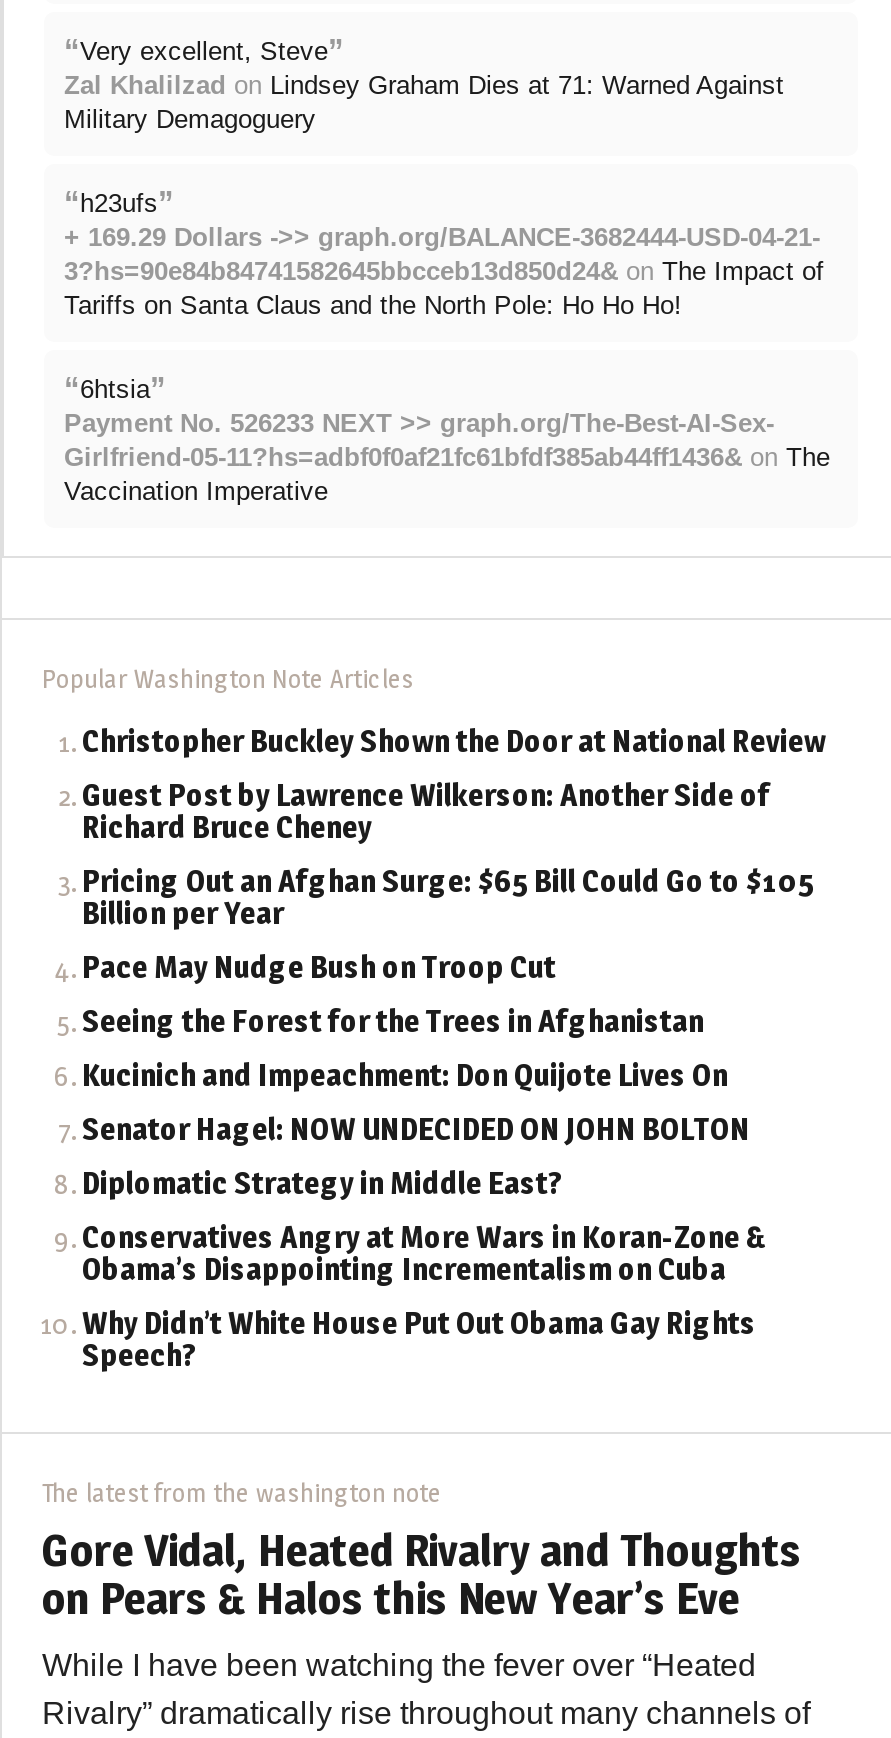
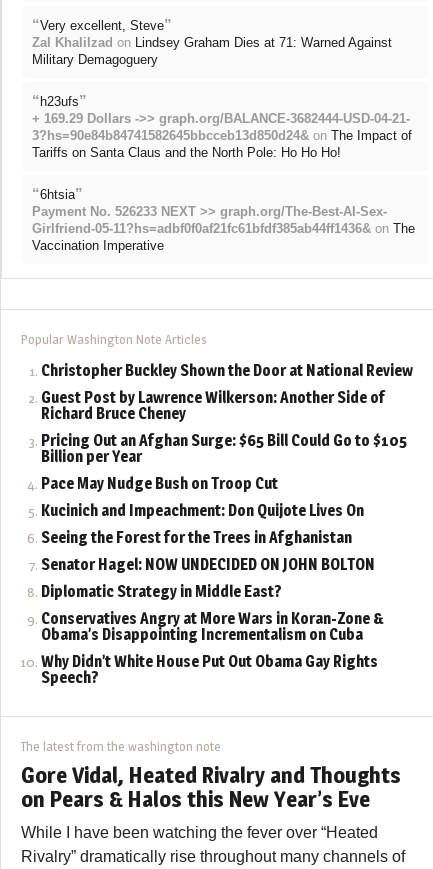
moved [82,1002,704,1040] -> [41,528,352,547]: Seeing the Forest for the Trees in Afghanistan
moved [82,1056,728,1094] -> [41,501,364,520]: Kucinich and Impeachment: Don Quijote Lives On

